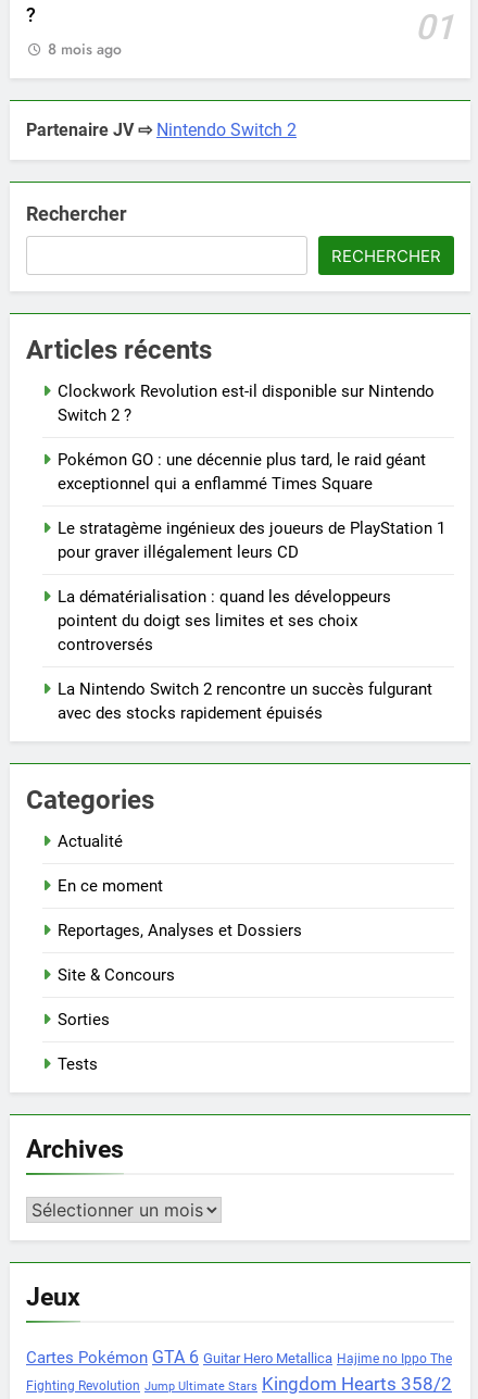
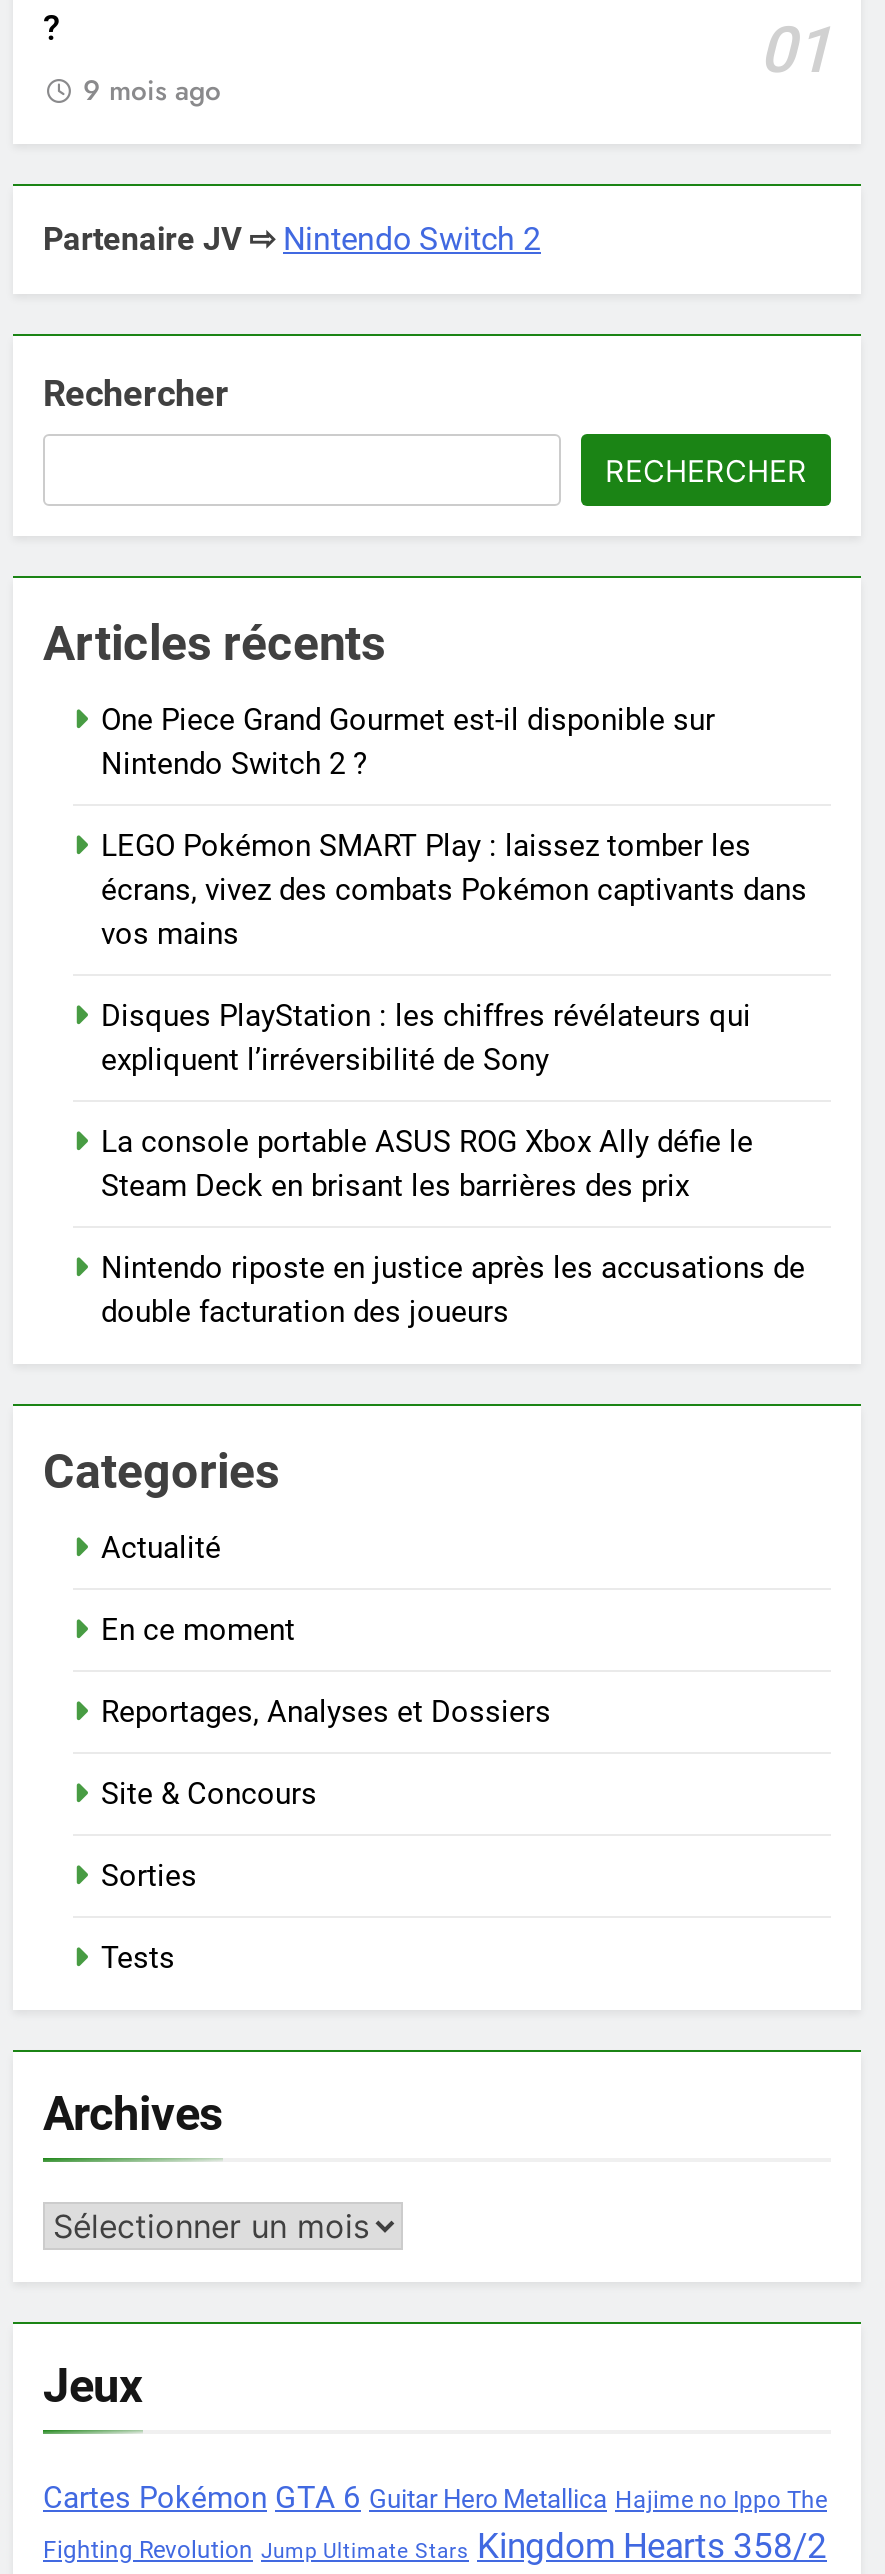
[48,38,122,60] 8 mois ago -> [83,70,221,110] 9 mois ago
[58,382,435,425] Clockwork Revolution est-il disponible sur Nintendo | Switch 2 ? -> [101,702,715,782] One Piece Grand Gourmet est-il disponible sur | Nintendo Switch 2 ?
[58,450,426,494] Pokémon GO : une décennie plus tard, le raid géant | exceptionnel qui a enflammé Times Square -> [101,828,807,952] LEGO Pokémon SMART Play : laissez tomber les | écrans, vivez des combats Pokémon captivants dans | vos mains
[58,519,445,562] Le stratagème ingénieux des joueurs de PlayStation 1 | pour graver illégalement leurs CD -> [101,998,751,1078] Disques PlayStation : les chiffres révélateurs qui | expliquent l’irréversibilité de Sony
[58,587,391,654] La dématérialisation : quand les développeurs | pointent du doigt ses limites et ses choix | controversés -> [101,1124,753,1204] La console portable ASUS ROG Xbox Ally défie le | Steam Deck en brisant les barrières des prix
[58,679,432,723] La Nintendo Switch 2 rencontre un succès fulgurant | avec des stocks rapidement épuisés -> [101,1250,805,1330] Nintendo riposte en justice après les accusations de | double facturation des joueurs

